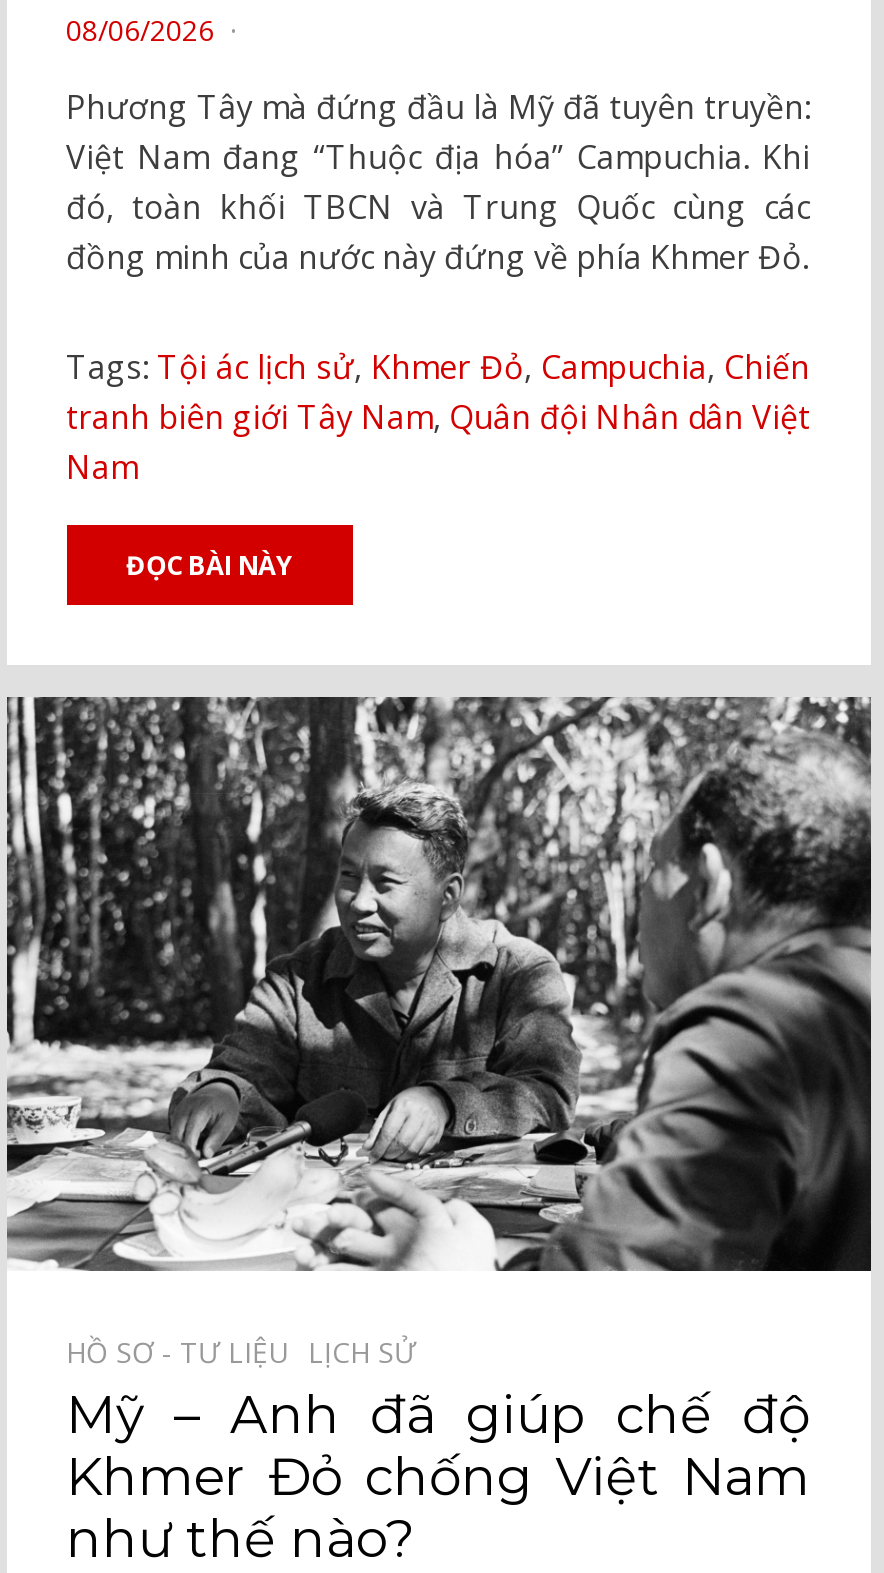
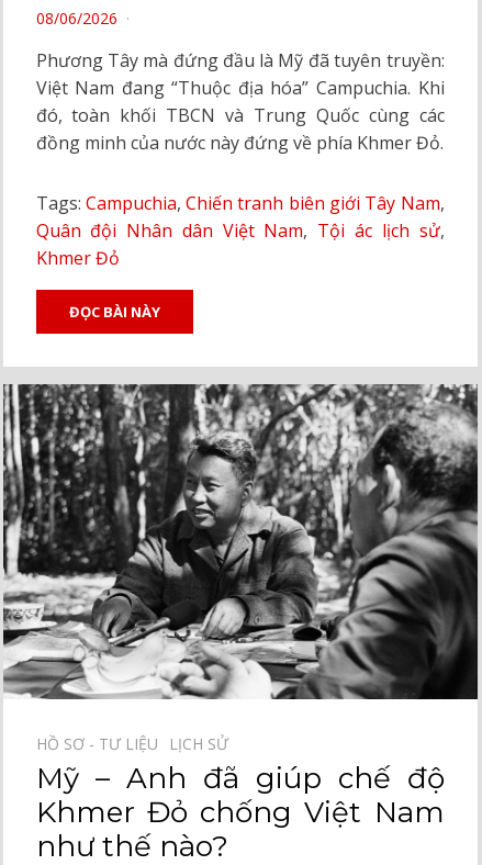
[66,345,810,489] Tags: Tội ác lịch sử, Khmer Đỏ, Campuchia, Chiến | tranh biên giới Tây Nam, Quân đội Nhân dân Việt | Nam -> [36,191,444,270] Tags: Campuchia, Chiến tranh biên giới Tây Nam, | Quân đội Nhân dân Việt Nam, Tội ác lịch sử, | Khmer Đỏ

